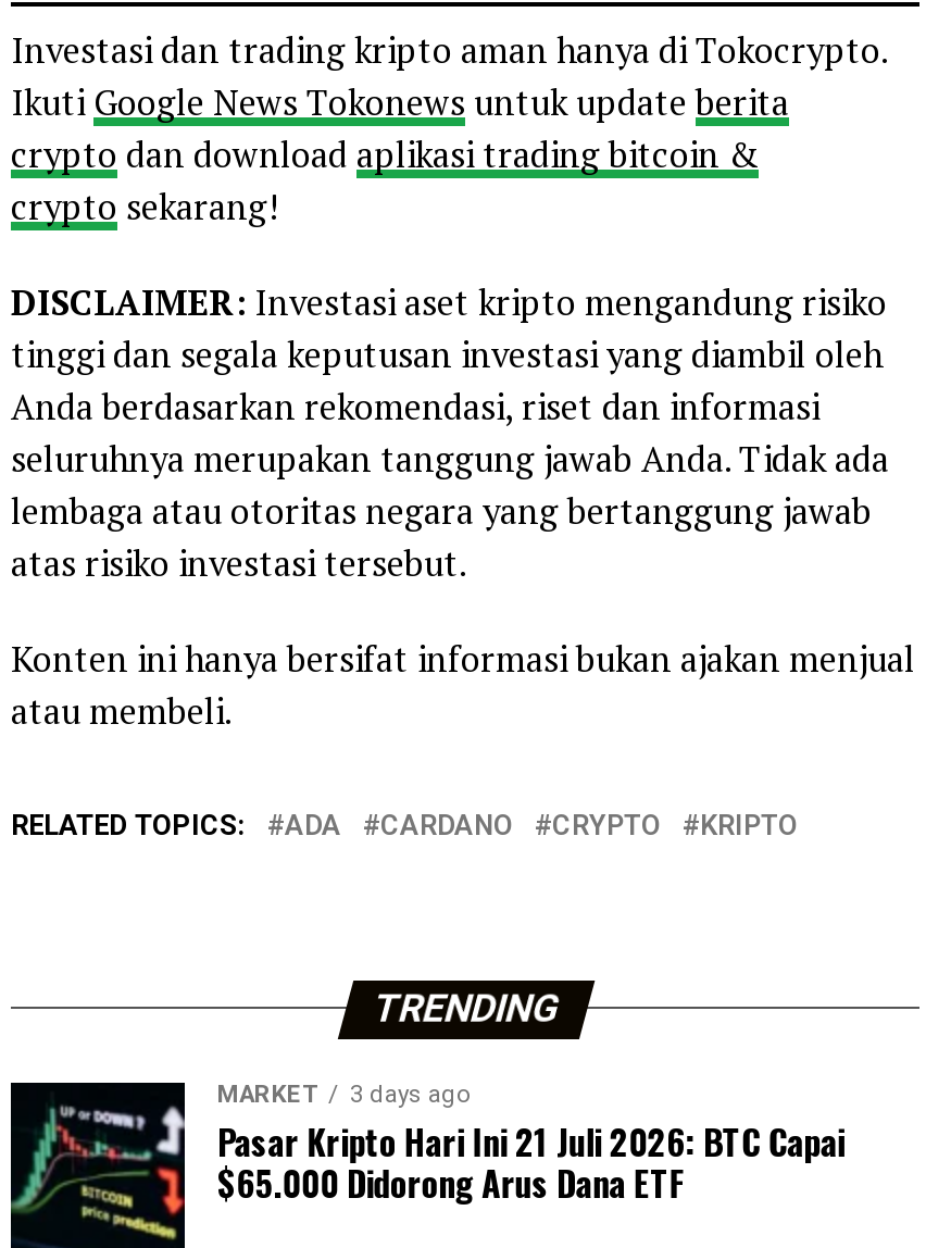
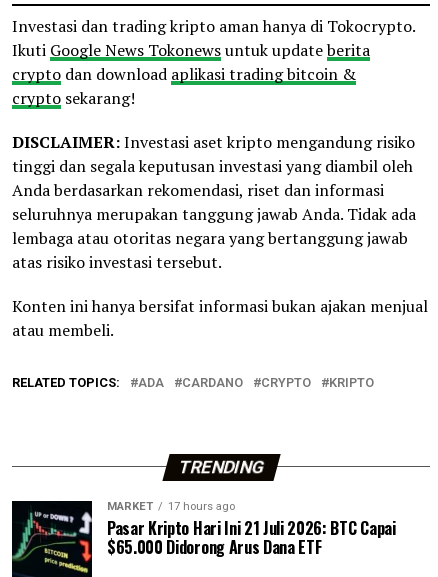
[217,1080,470,1108] MARKET 3 days ago -> [107,500,235,513] MARKET 17 hours ago

